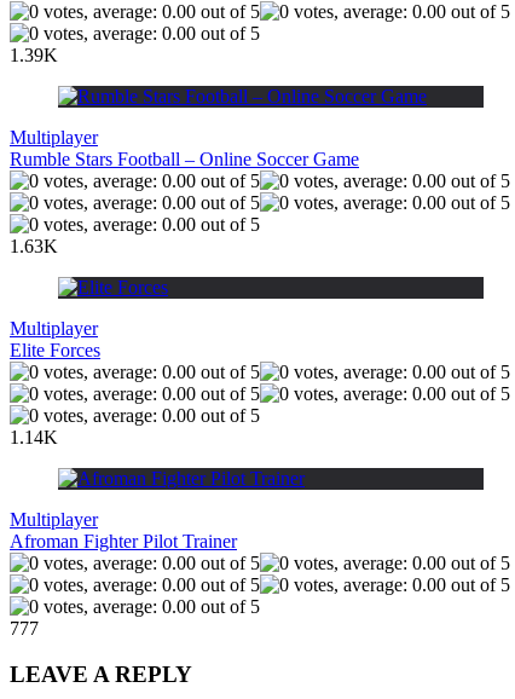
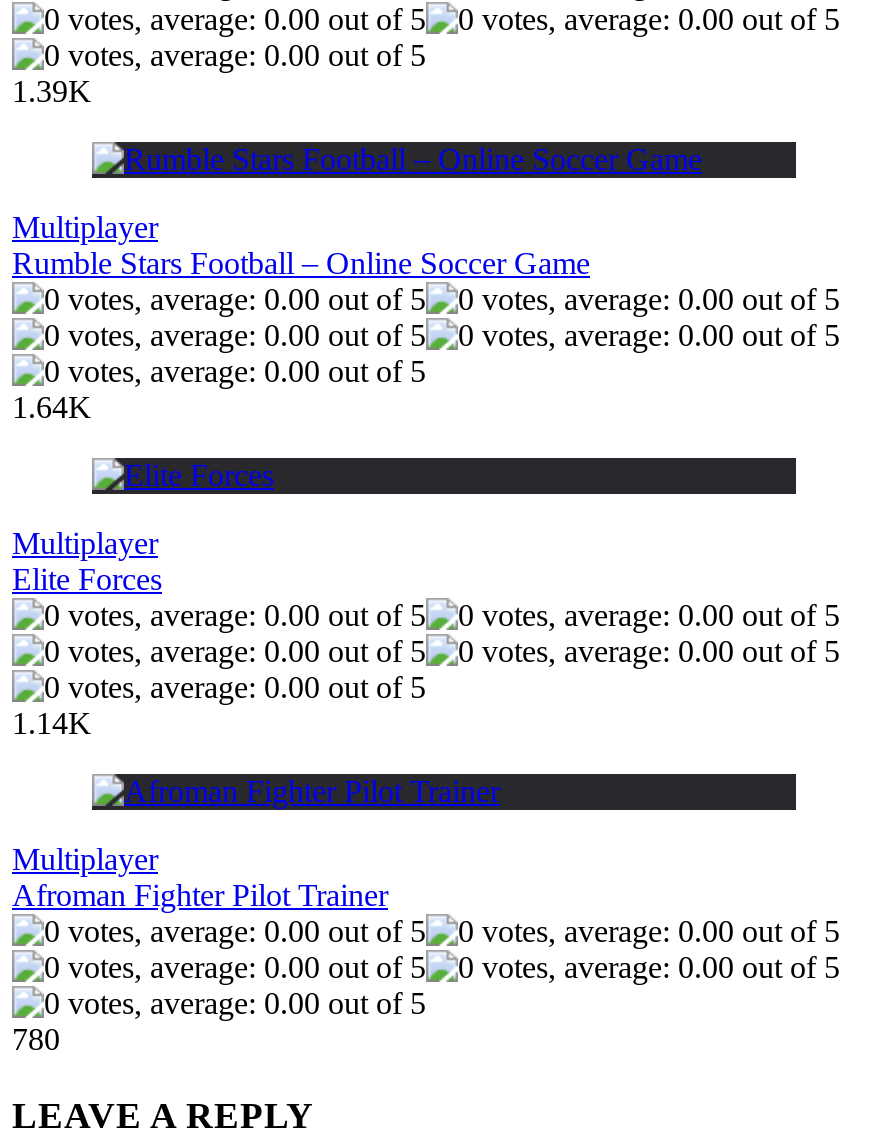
[10,235,58,256] 1.63K -> [12,389,92,423] 1.64K
[10,617,39,638] 777 -> [12,1021,60,1055] 780

